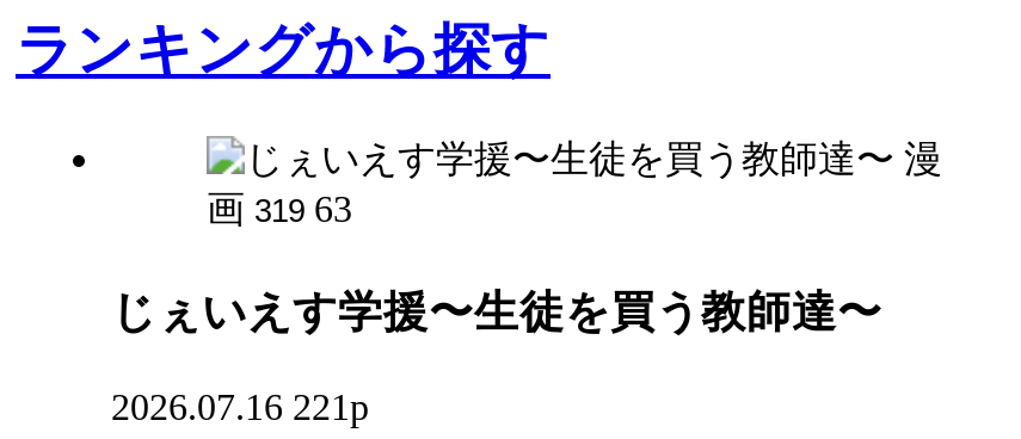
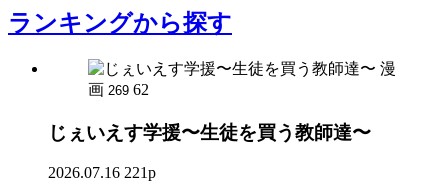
[207,188,352,229] 画 319 63 -> [88,81,149,98] 画 269 62

